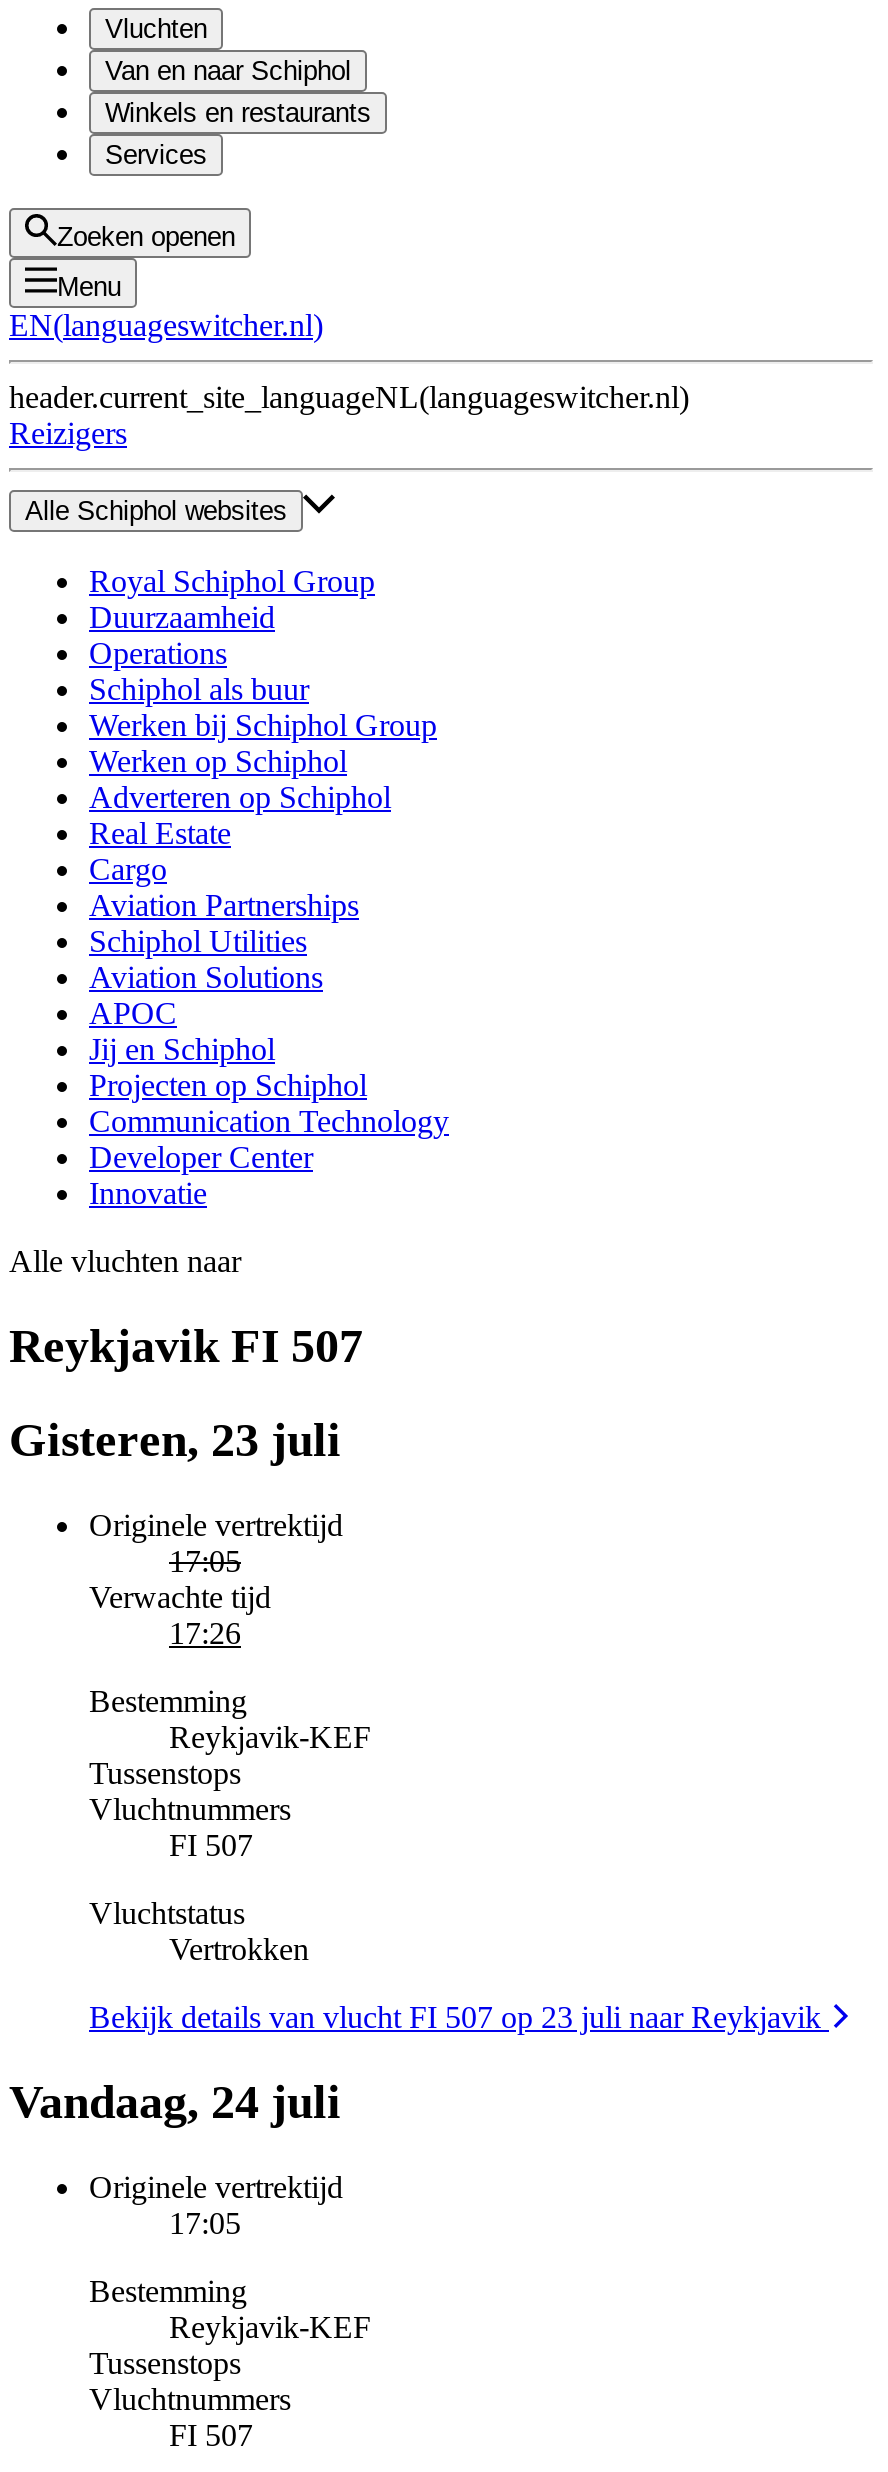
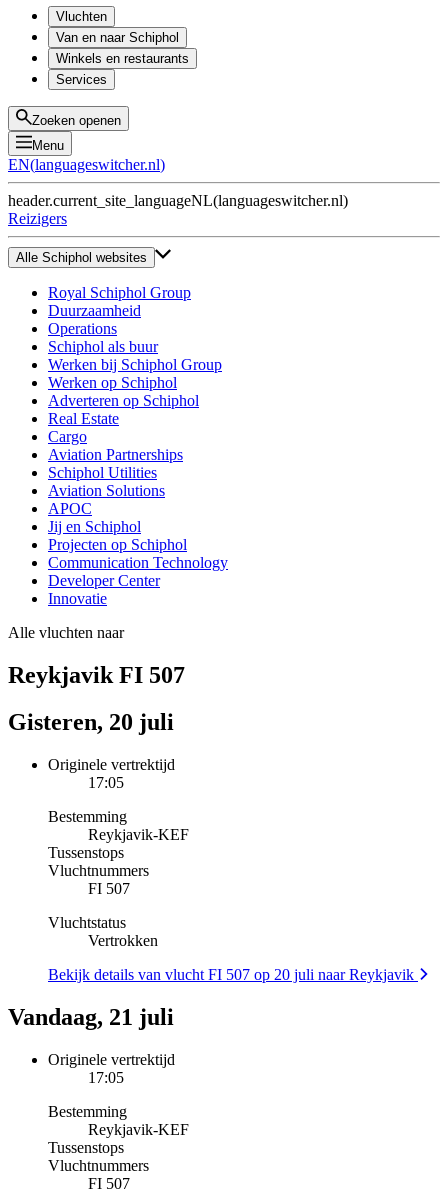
[9,1414,341,1466] Gisteren, 23 juli -> [8,709,174,735] Gisteren, 20 juli
[89,1579,271,1649] Verwachte tijd | 17:26 -> none
[89,1999,829,2033] Bekijk details van vlucht FI 507 op 23 juli naar Reykjavik -> [48,966,418,983] Bekijk details van vlucht FI 507 op 20 juli naar Reykjavik
[9,2075,341,2127] Vandaag, 24 juli -> [8,1004,174,1030] Vandaag, 21 juli

